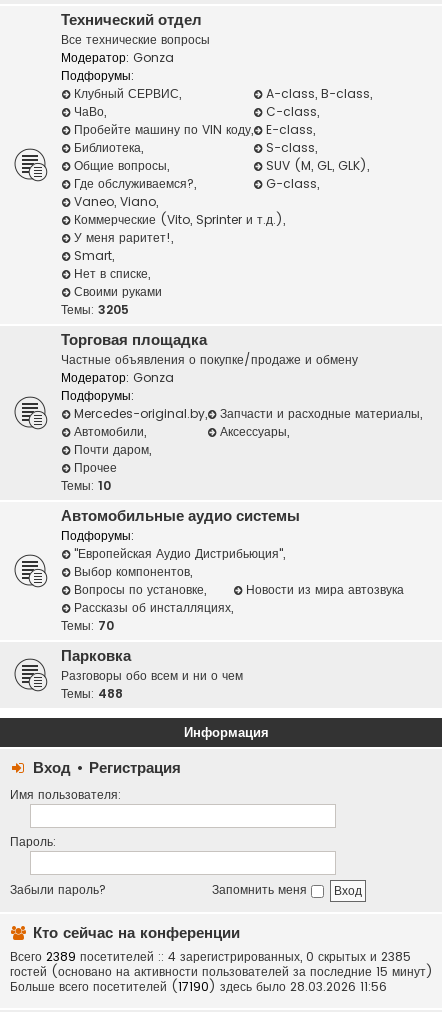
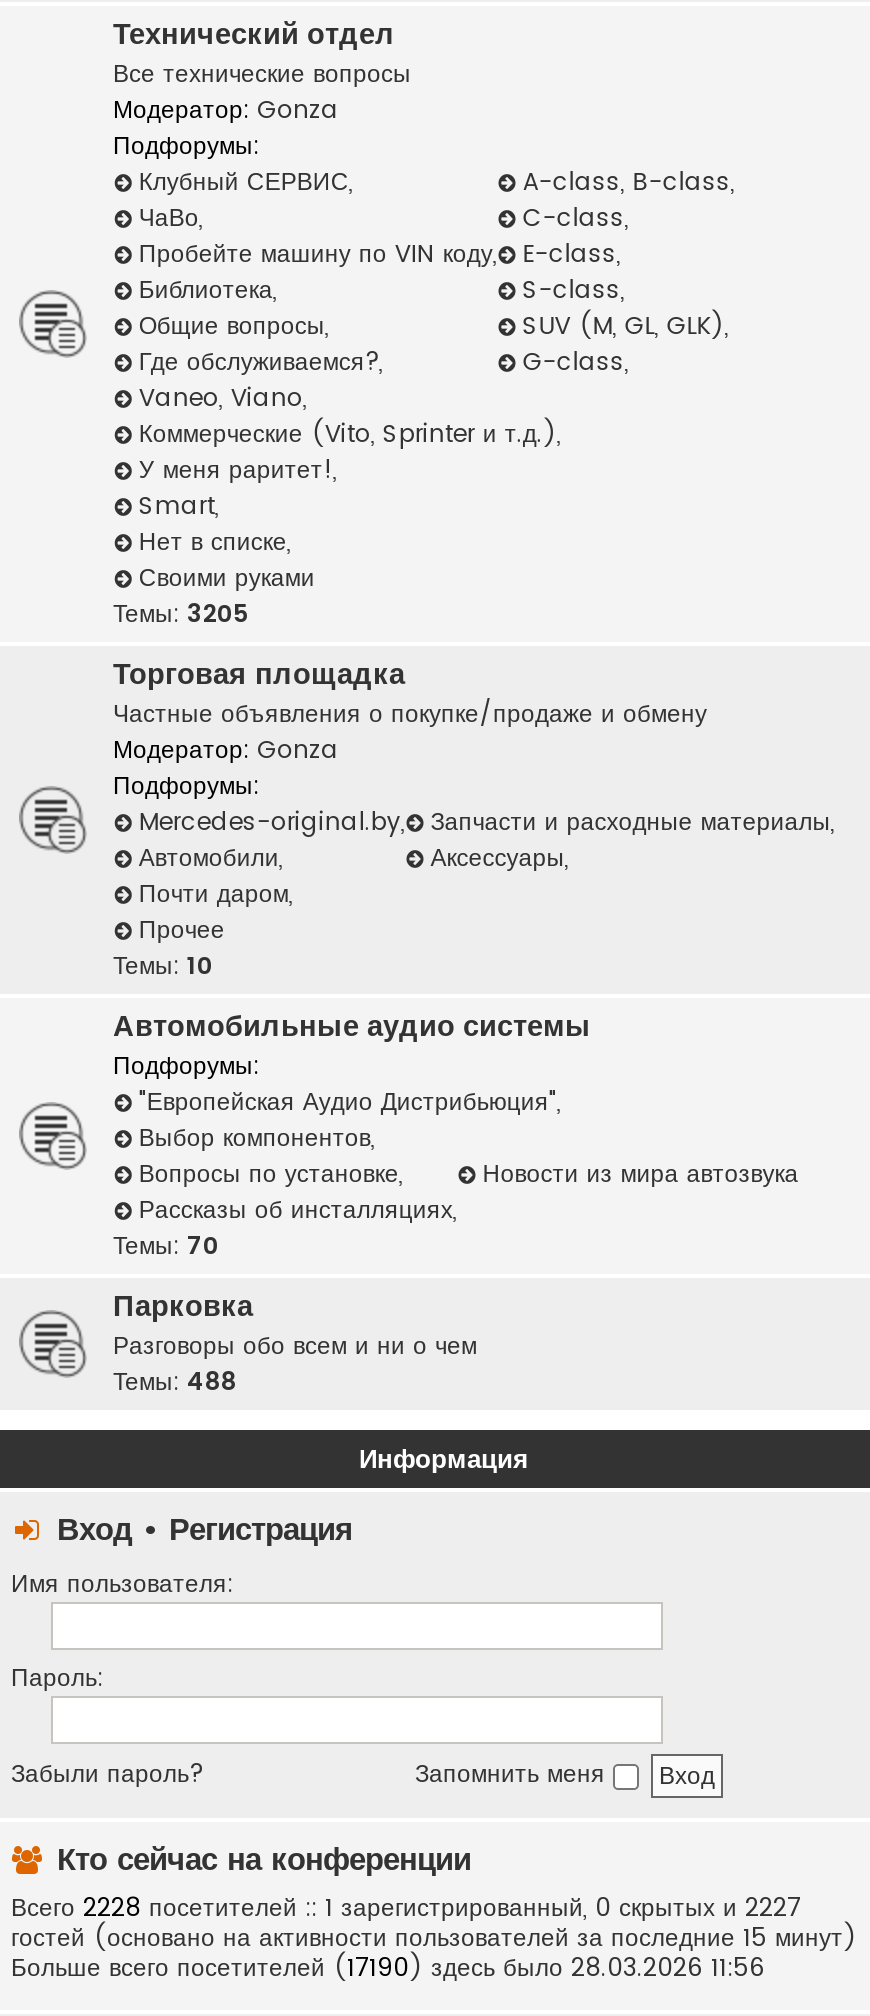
[10,948,411,965] Всего 2389 посетителей :: 4 зарегистрированных, 0 скрытых и 2385 -> [11,1891,801,1925] Всего 2228 посетителей :: 1 зарегистрированный, 0 скрытых и 2227

